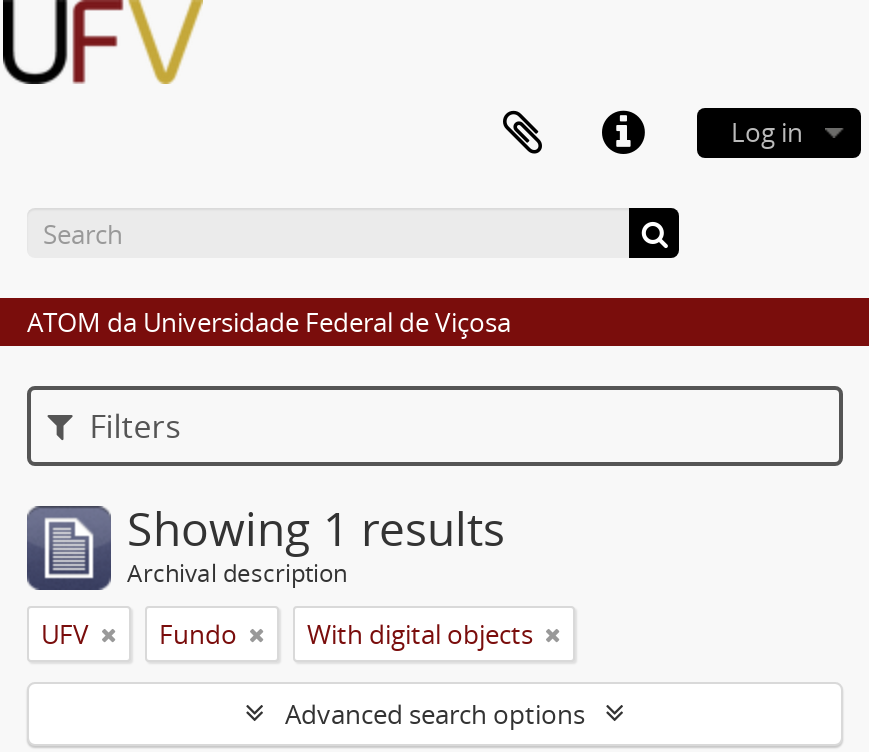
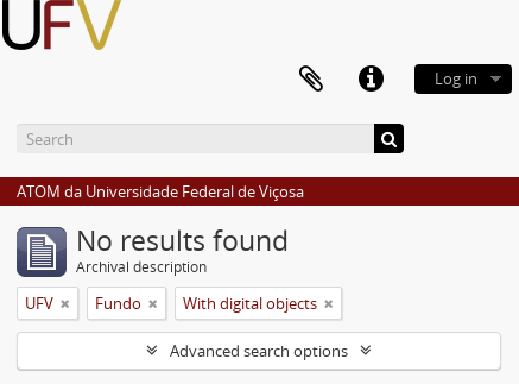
[81,404,505,560] Filters | Showing 1 results -> [76,222,289,259] No results found

